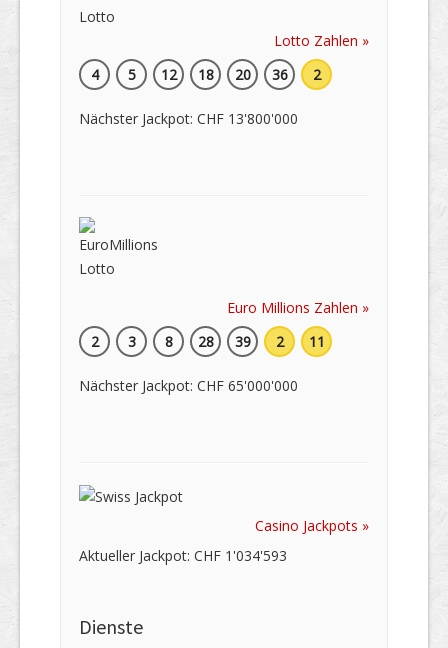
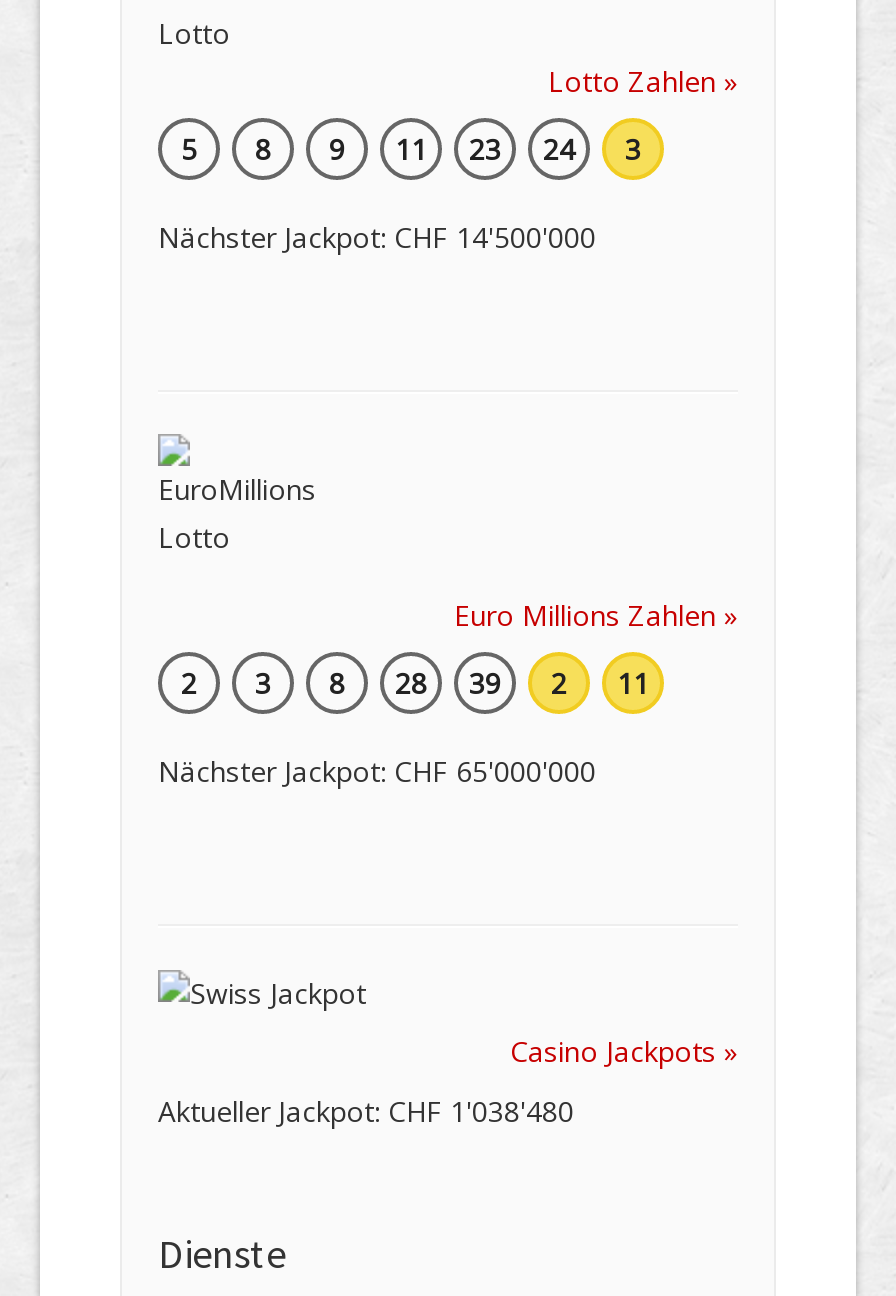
[90,65,98,84] 4 -> none
[160,65,320,84] 12 | 18 | 20 | 36 | 2 -> [255,130,641,168] 8 | 9 | 11 | 23 | 24 | 3
[79,109,298,128] Nächster Jackpot: CHF 13'800'000 -> [158,218,596,256] Nächster Jackpot: CHF 14'500'000
[79,546,287,565] Aktueller Jackpot: CHF 1'034'593 -> [158,1092,574,1130] Aktueller Jackpot: CHF 1'038'480

